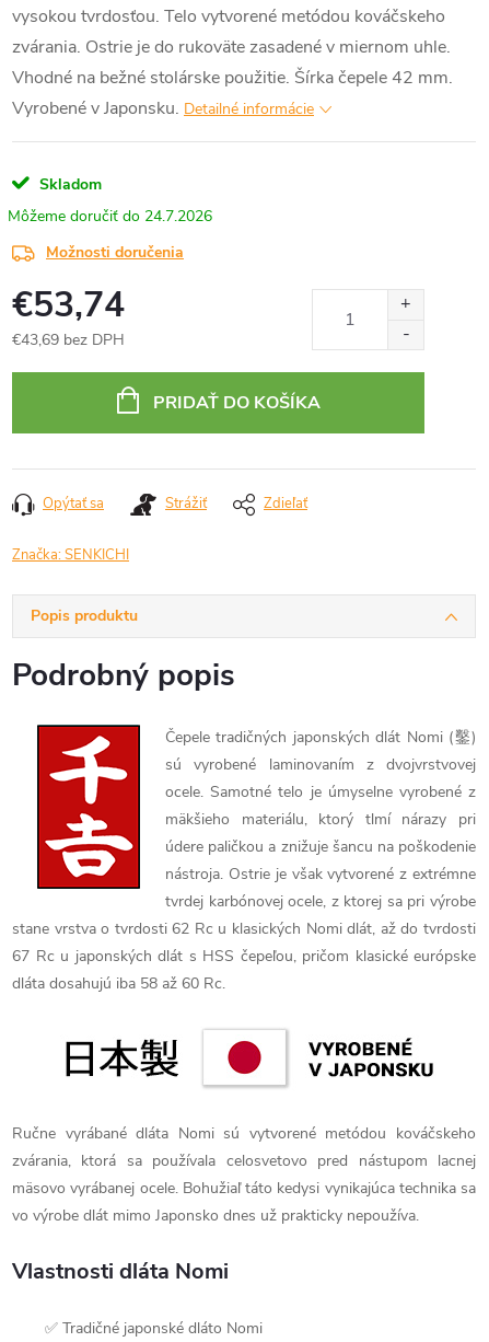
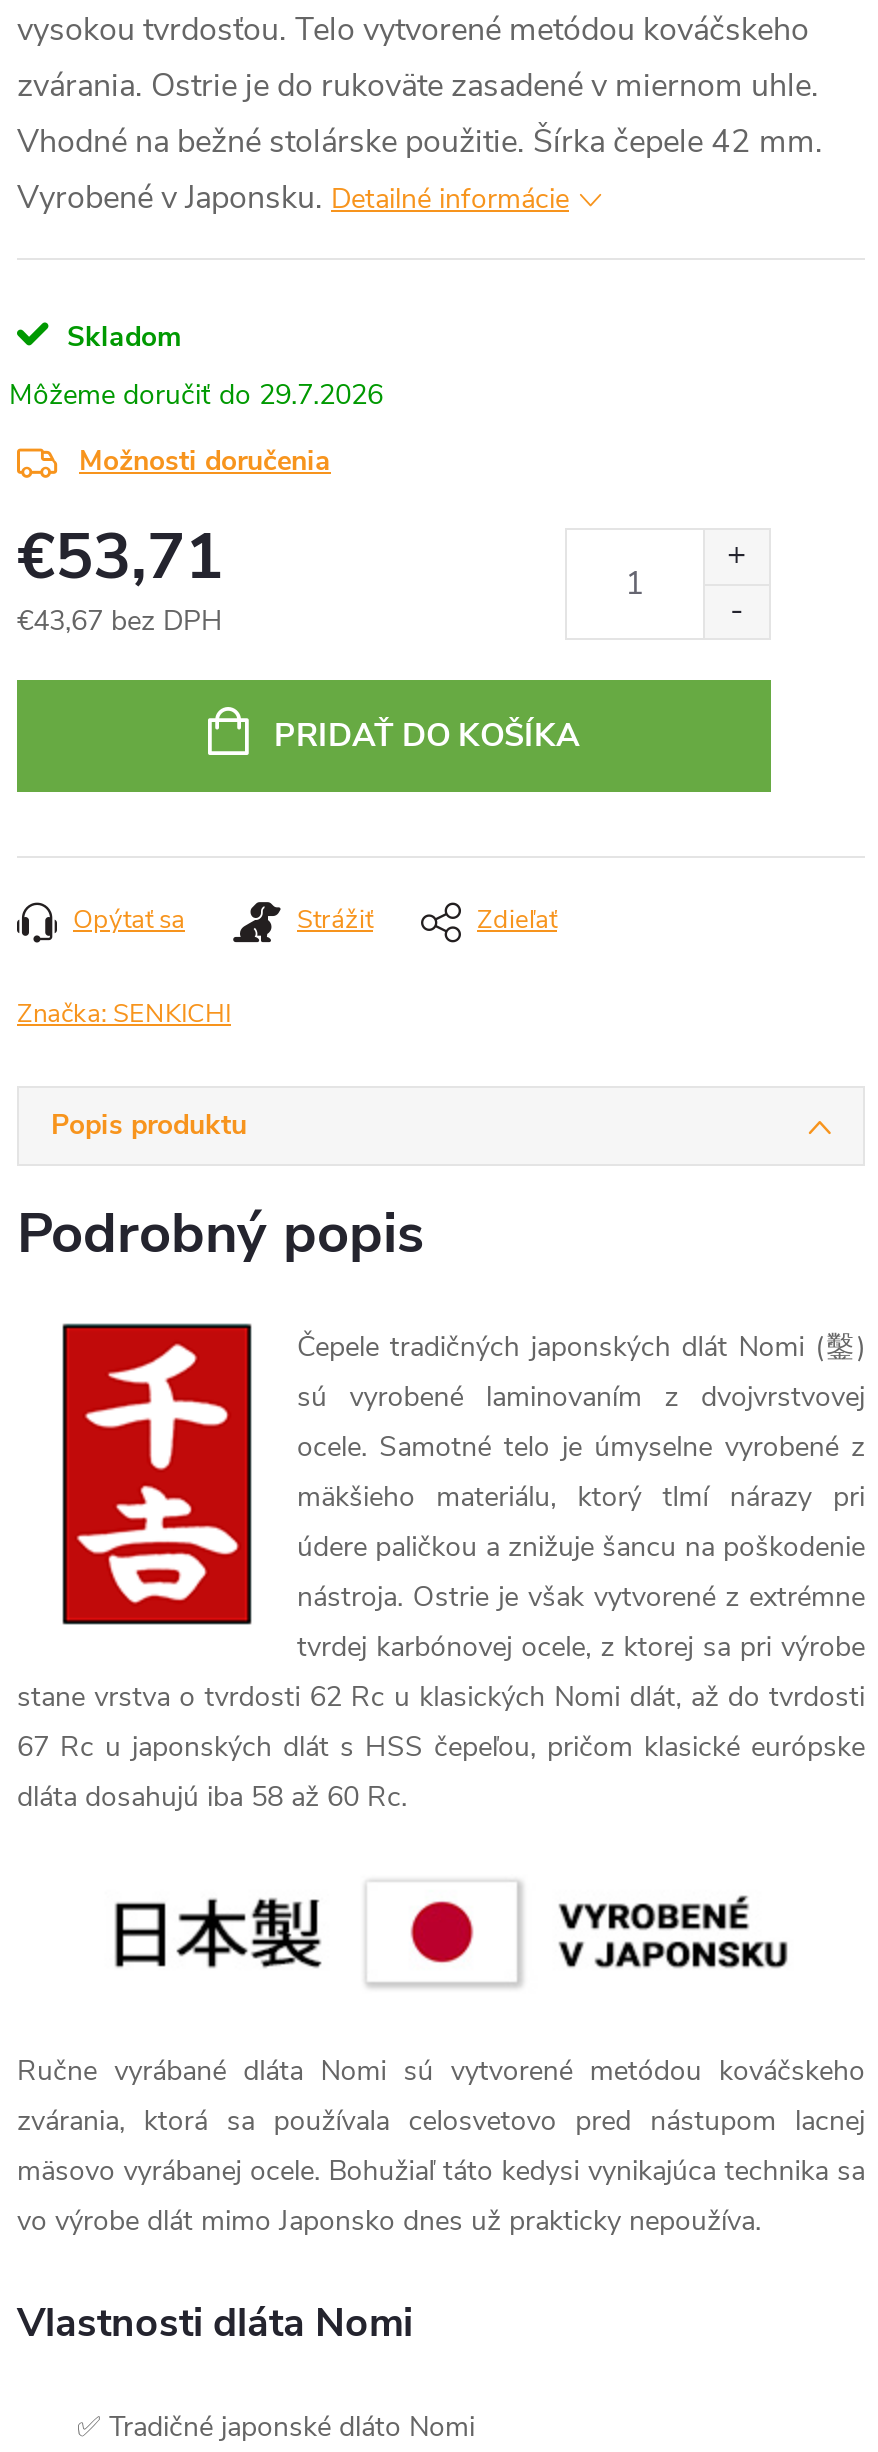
[144,206,212,227] 24.7.2026 -> [259,376,383,414] 29.7.2026
[12,281,125,328] €53,74 -> [17,514,223,600] €53,71
[12,329,125,350] €43,69 bez DPH -> [17,602,223,640] €43,67 bez DPH

